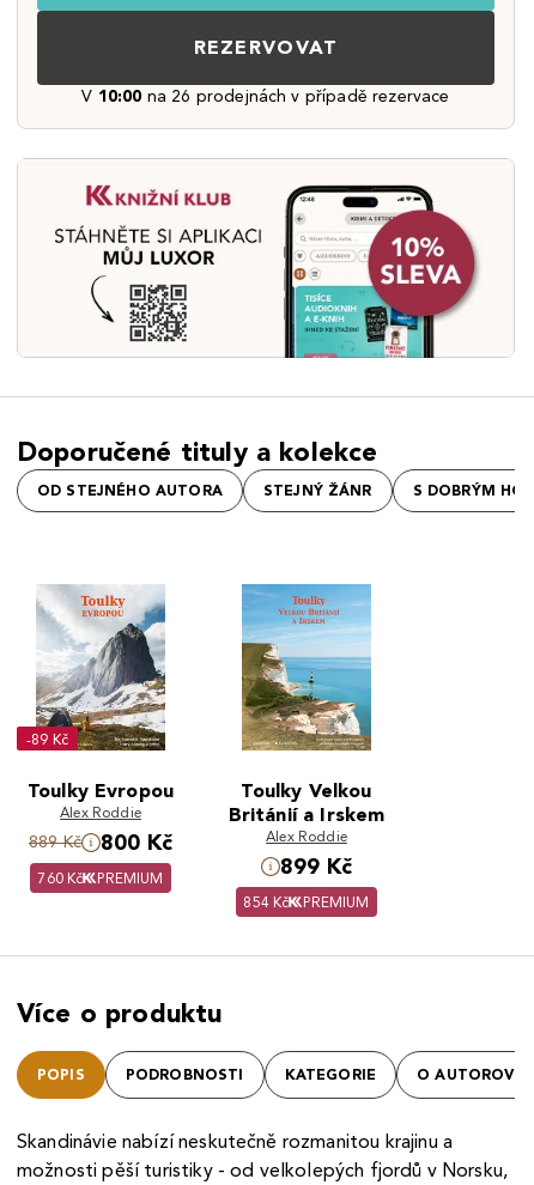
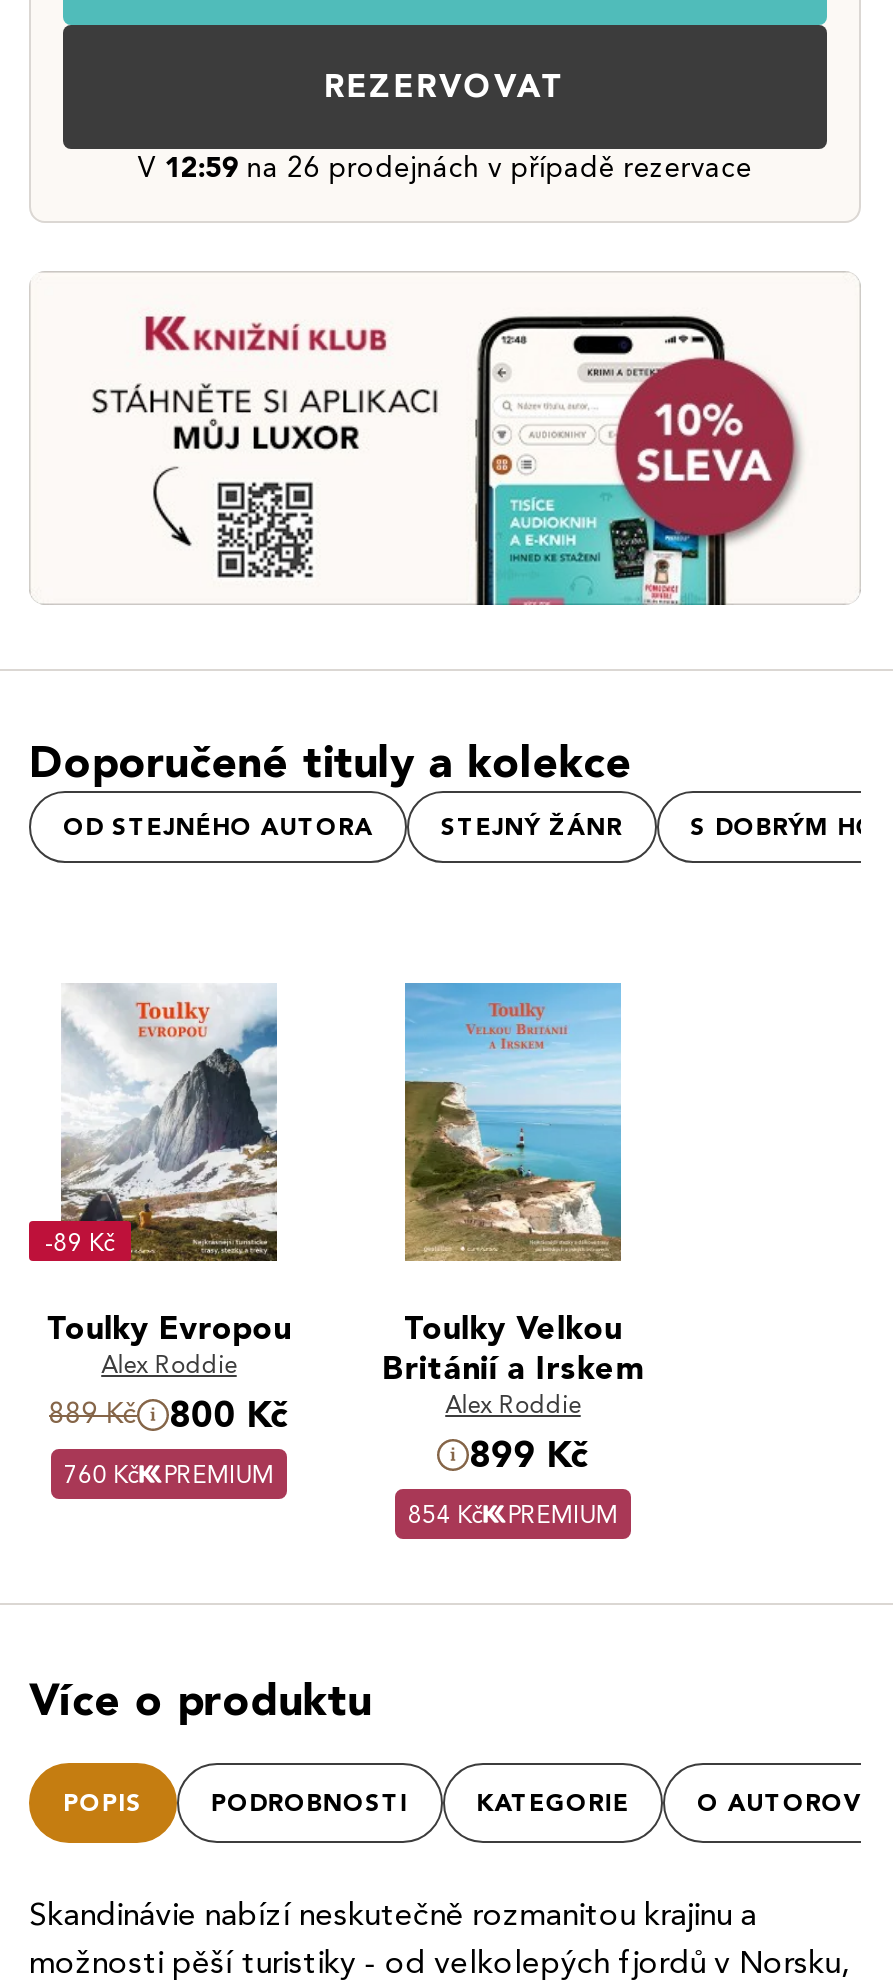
[82,86,450,107] V 10:00 na 26 prodejnách v případě rezervace -> [138,151,752,185] V 12:59 na 26 prodejnách v případě rezervace

